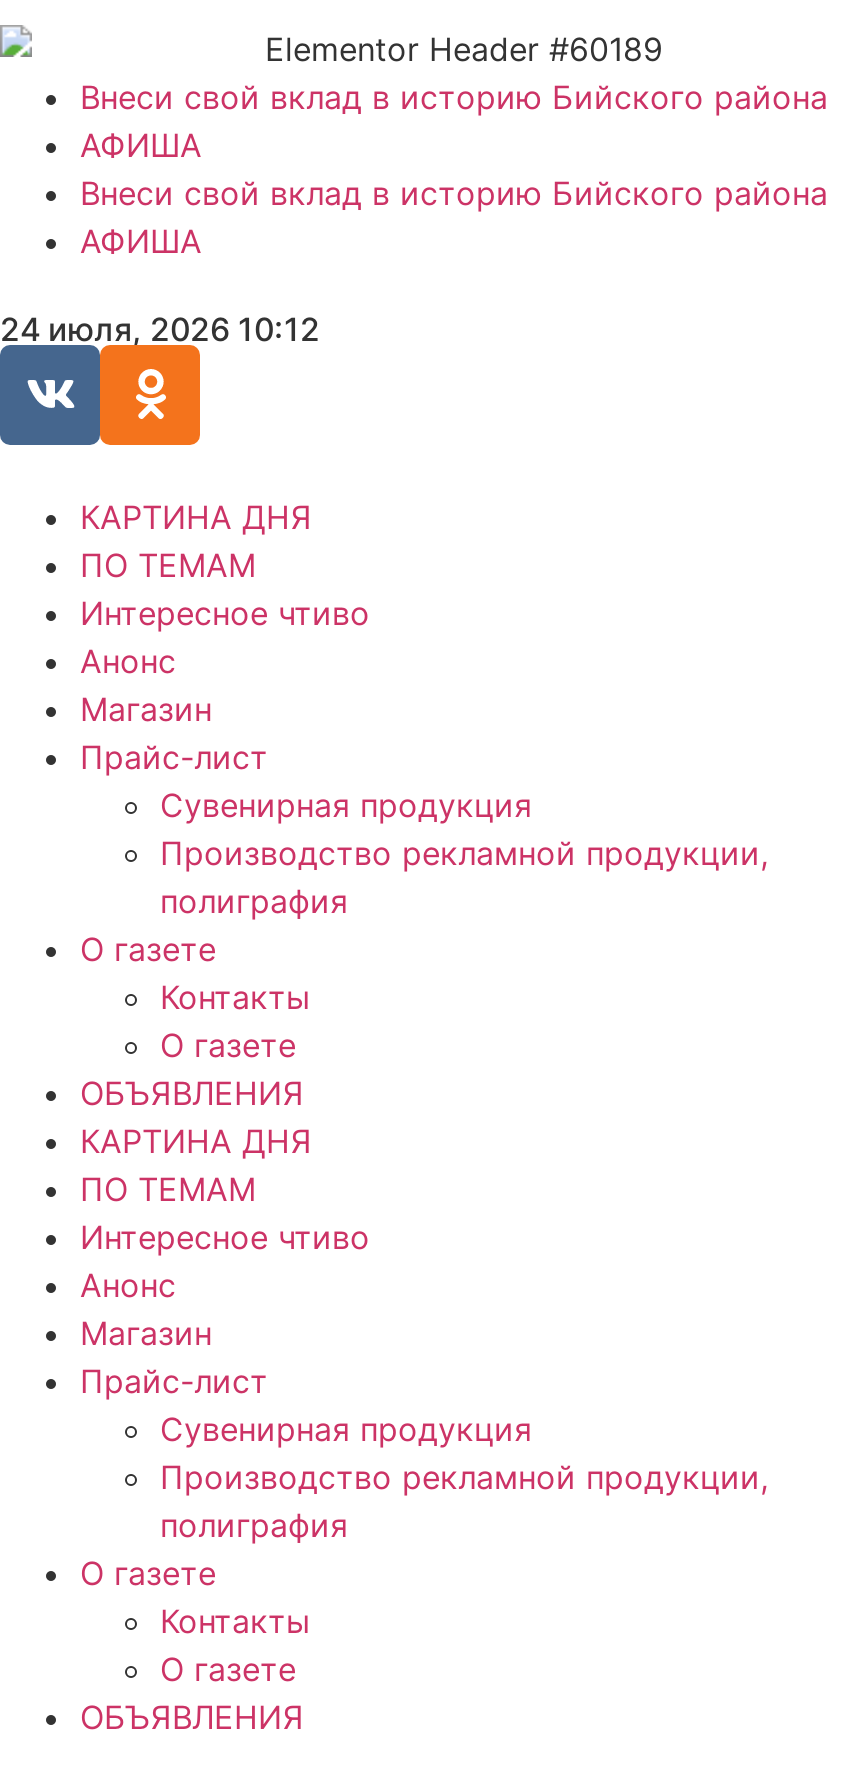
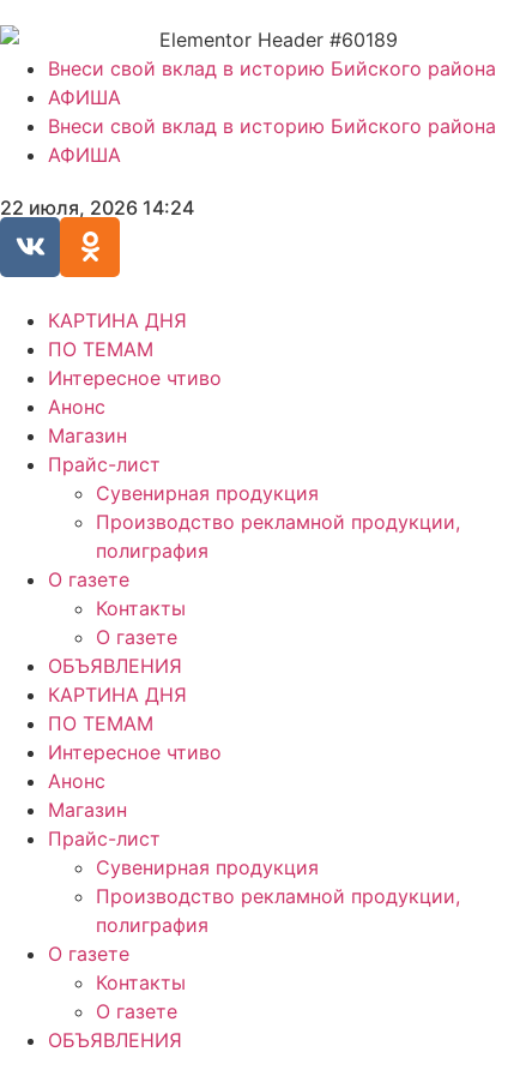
[0,308,320,348] 24 июля, 2026 10:12 -> [0,195,194,219] 22 июля, 2026 14:24

